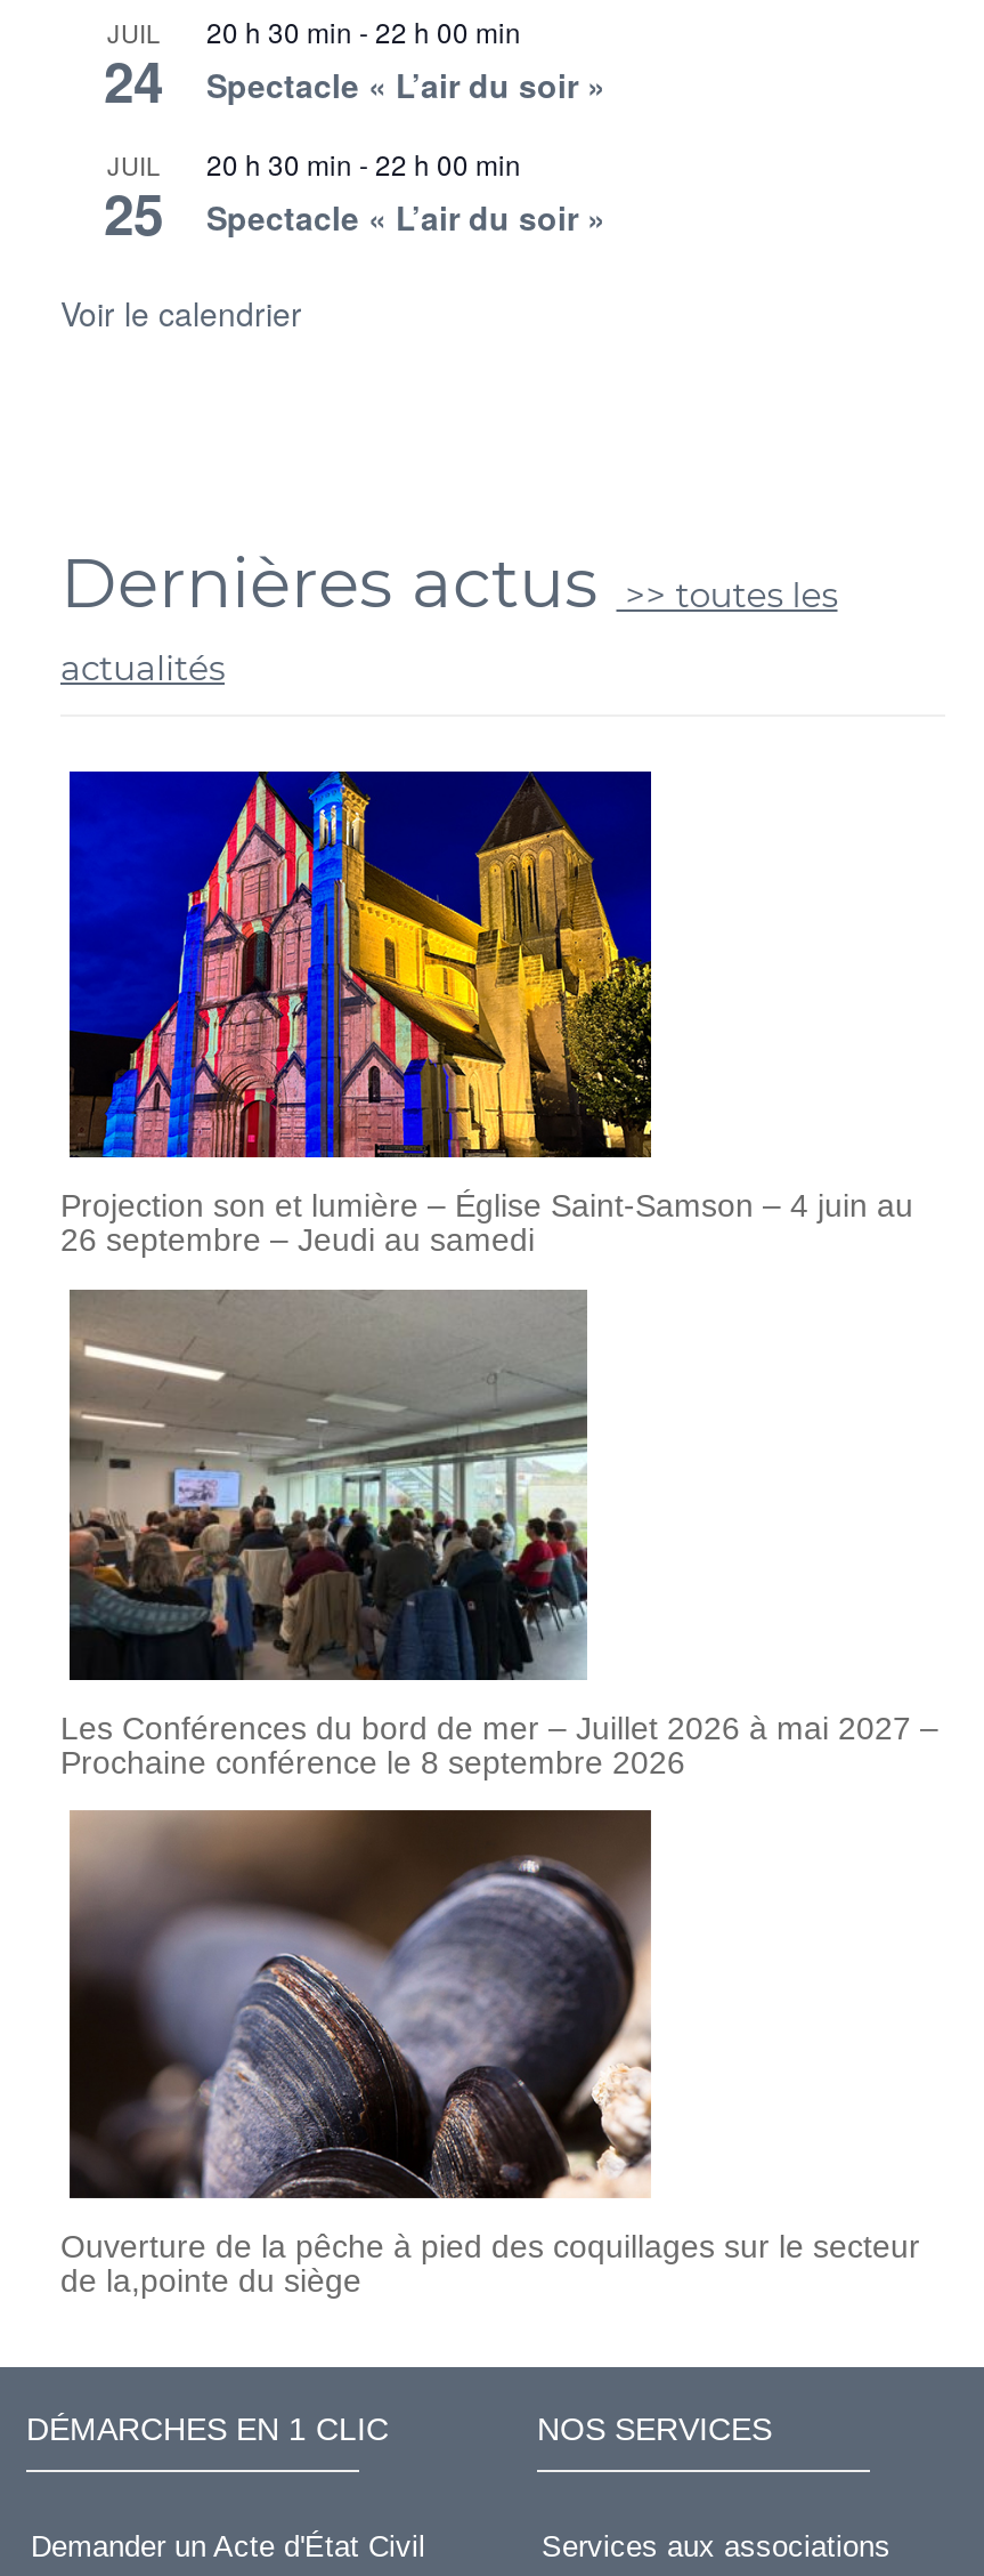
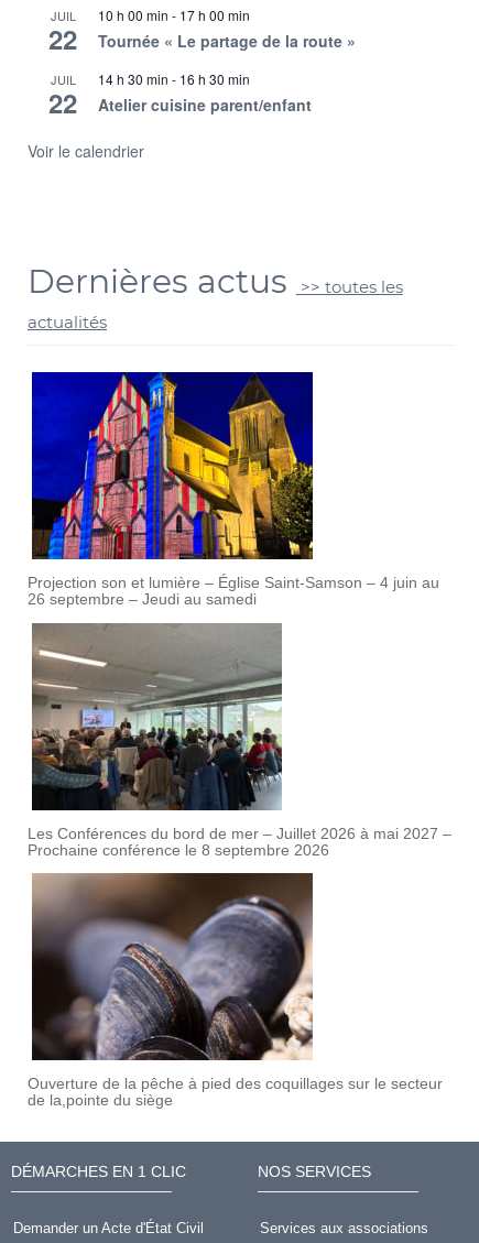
[206,11,605,106] 20 h 30 min - 22 h 00 min | Spectacle « L’air du soir » -> [98,6,356,52] 10 h 00 min - 17 h 00 min | Tournée « Le partage de la route »
[104,40,163,118] 24 -> [48,20,77,57] 22
[206,143,605,239] 20 h 30 min - 22 h 00 min | Spectacle « L’air du soir » -> [98,69,312,116] 14 h 30 min - 16 h 30 min | Atelier cuisine parent/enfant
[104,173,163,250] 25 -> [48,84,77,121] 22

